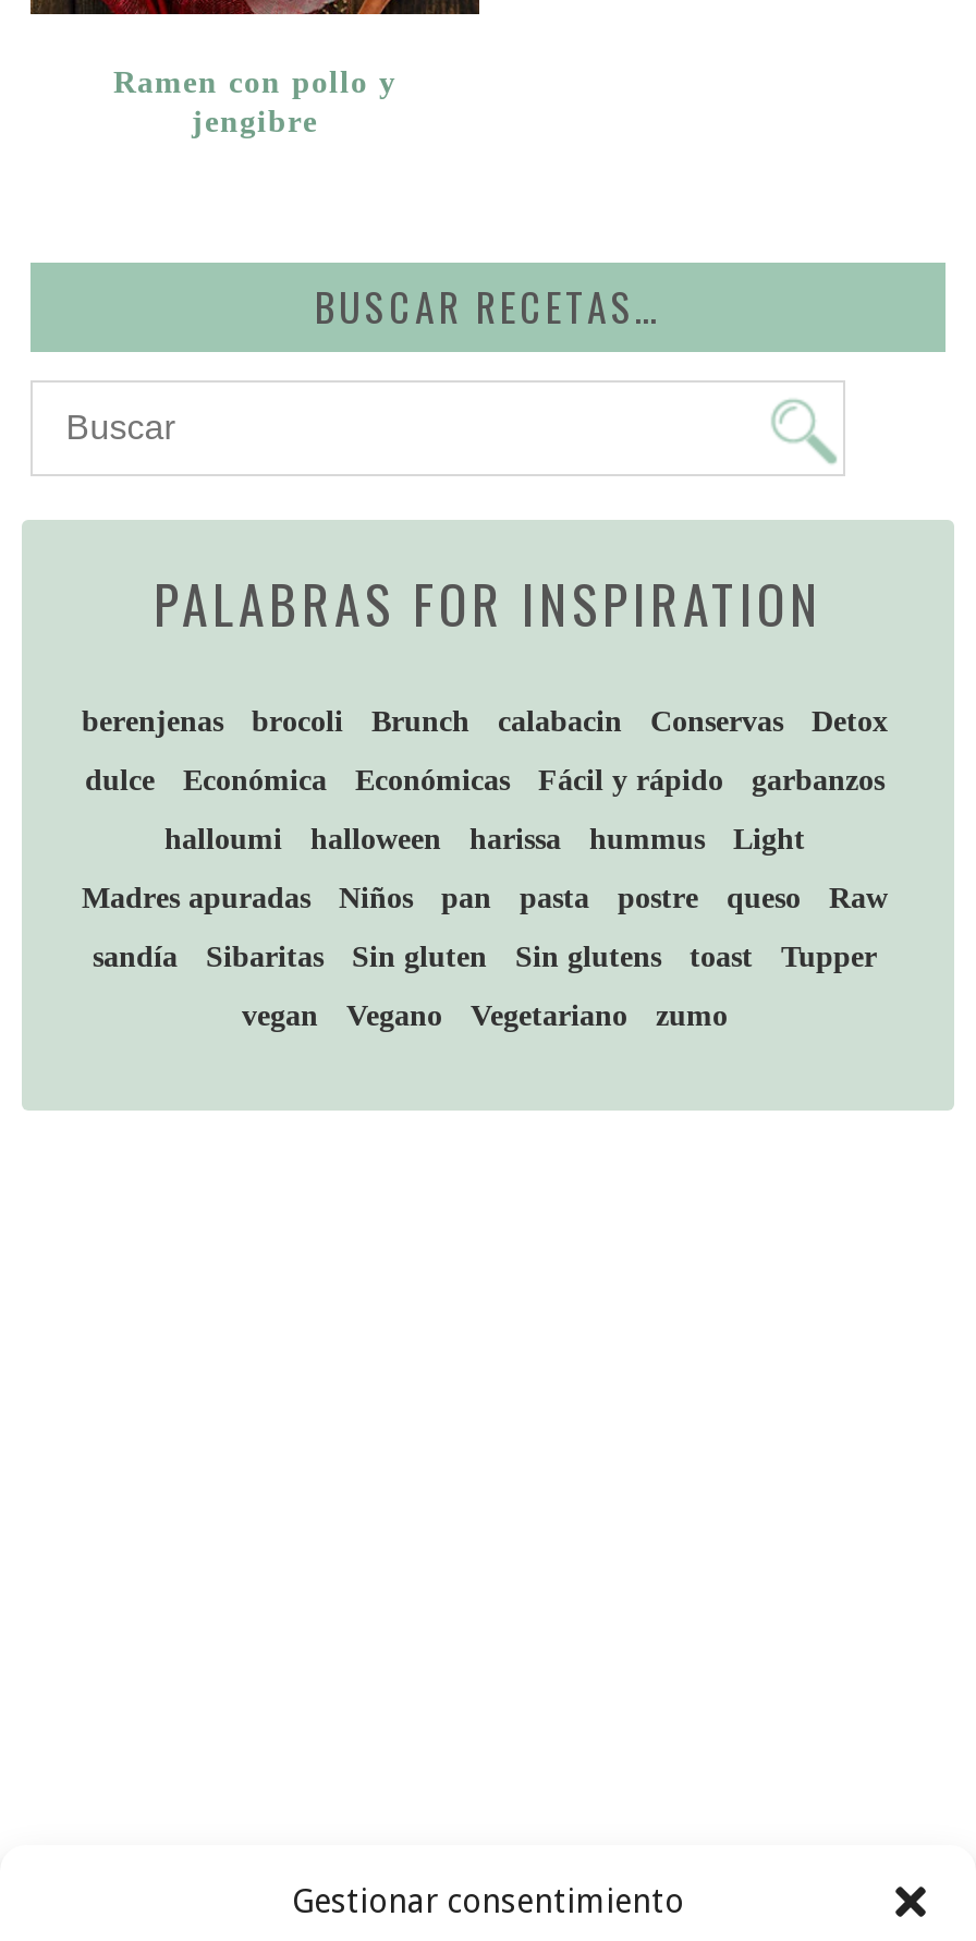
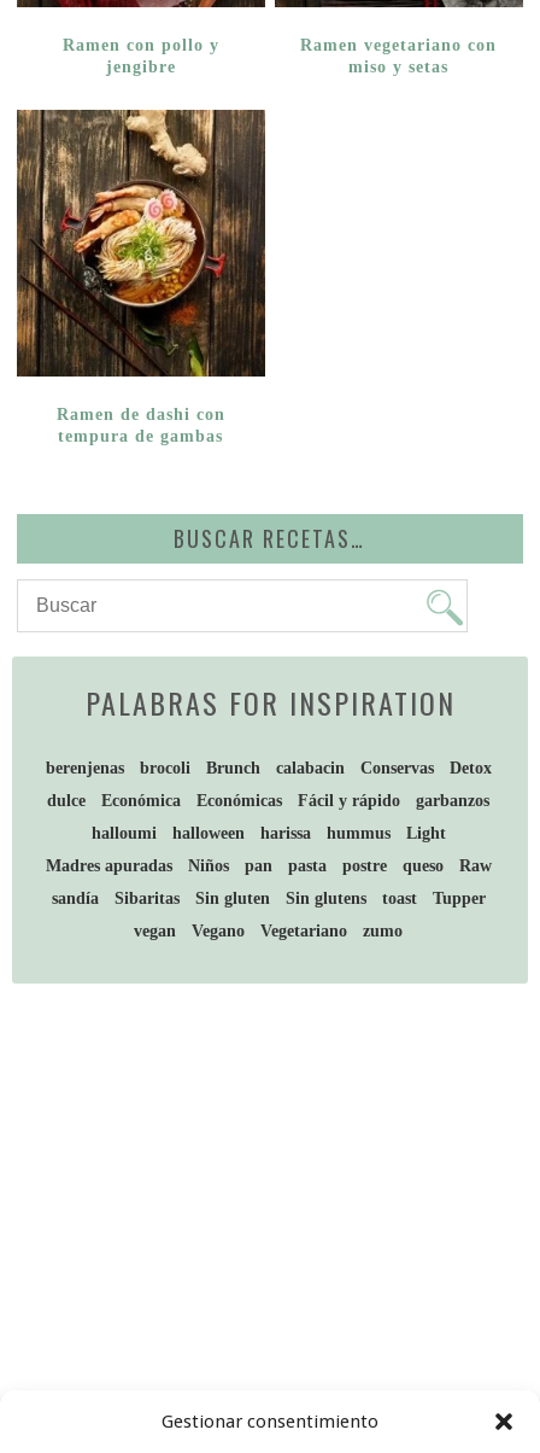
none -> [301,35,497,77] Ramen vegetariano con | miso y setas
none -> [17,109,265,445] [image] | Ramen de dashi con | tempura de gambas

